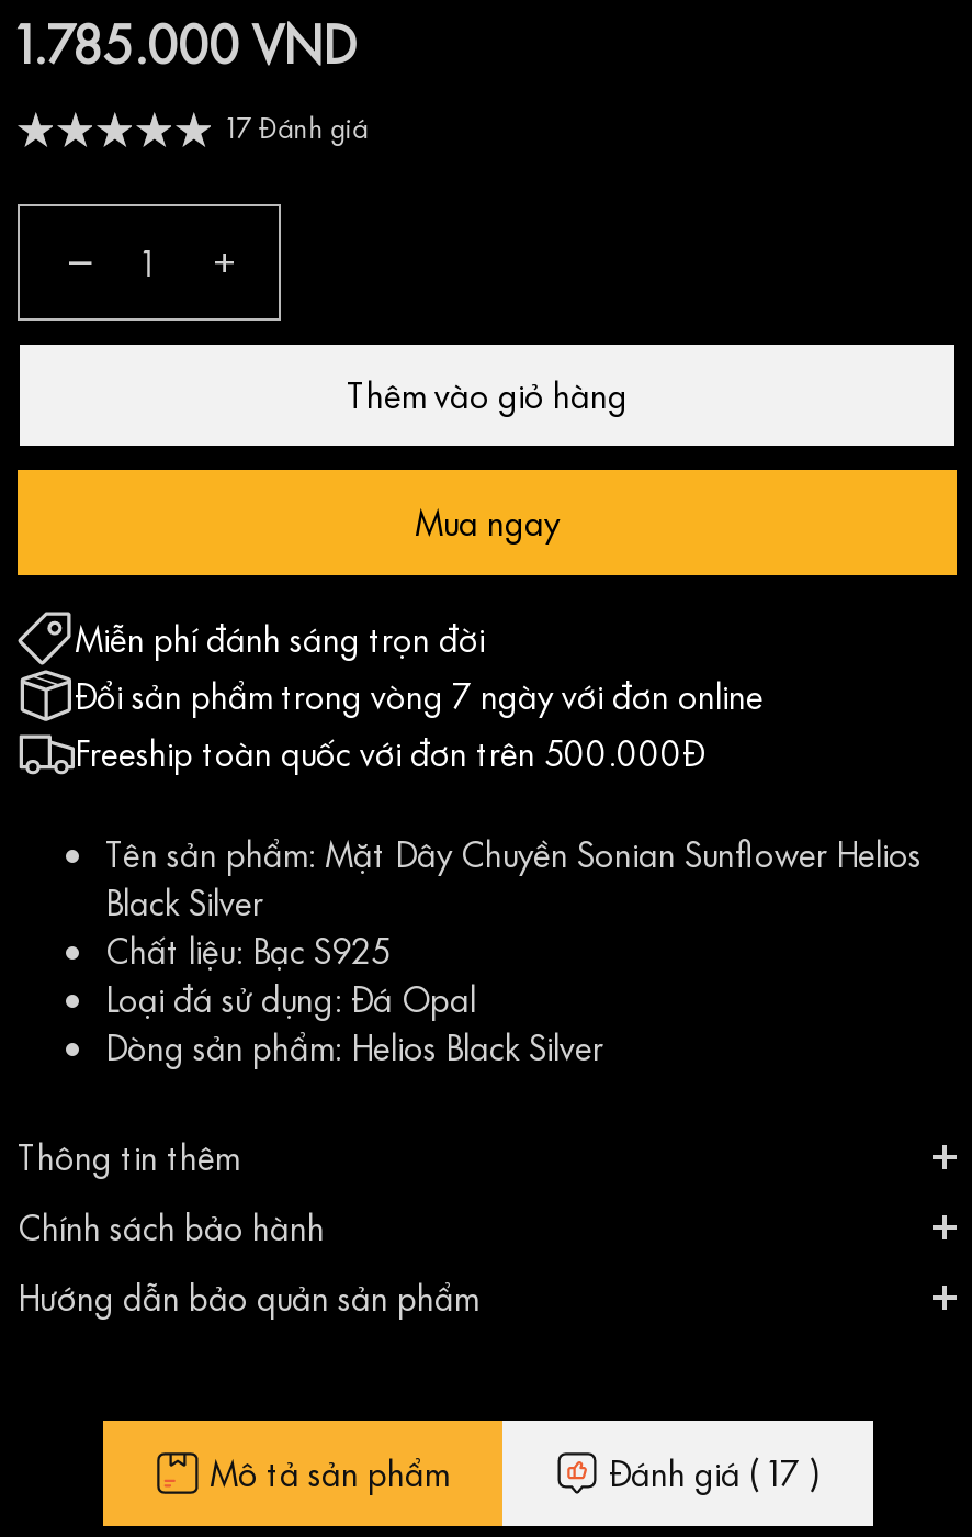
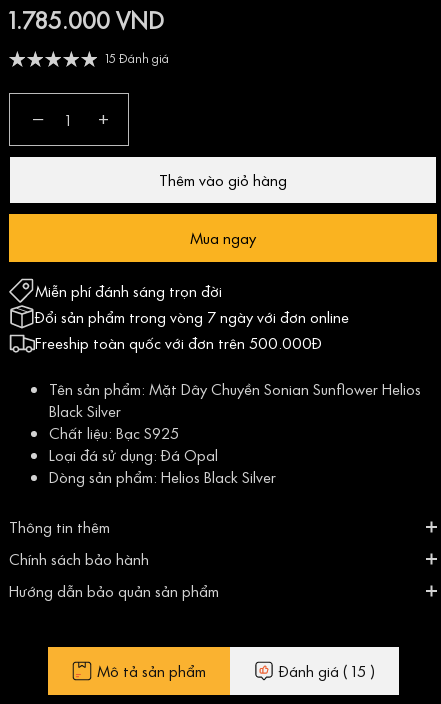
[227,108,368,147] 17 Đánh giá -> [105,49,169,67] 15 Đánh giá
[609,1449,820,1497] Đánh giá ( 17 ) -> [278,660,374,682] Đánh giá ( 15 )

